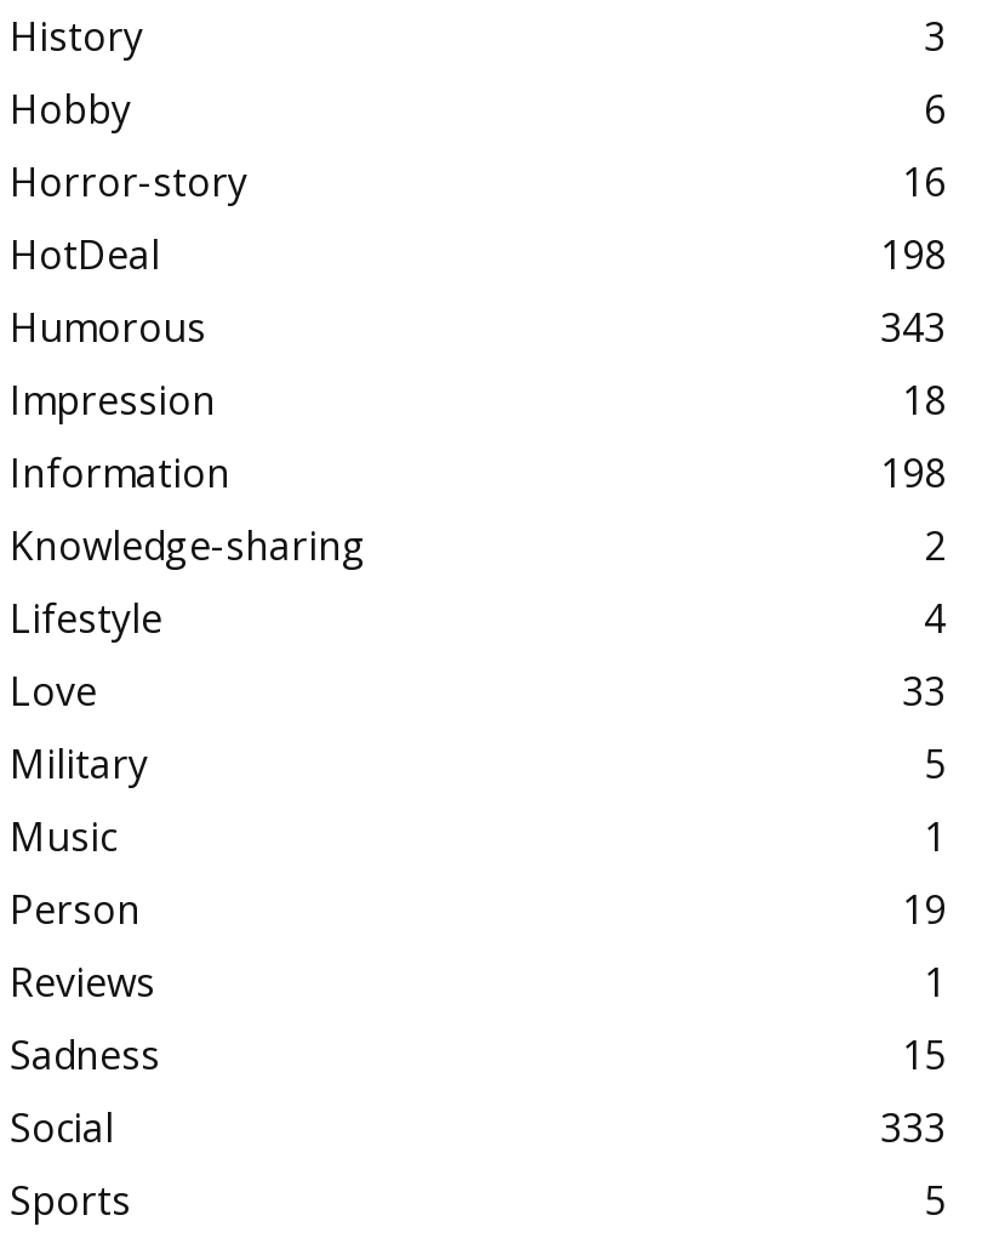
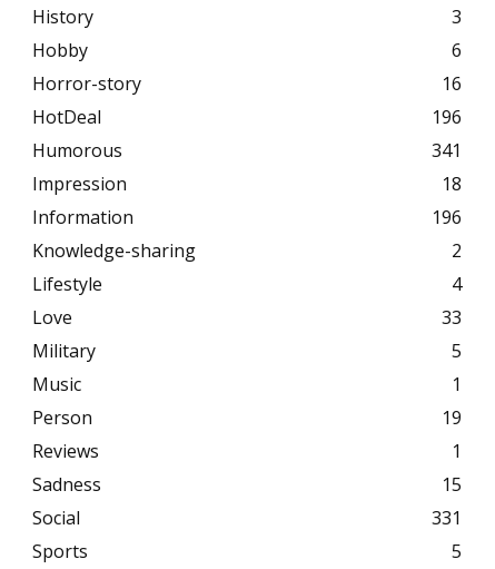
[880,228,946,281] 198 -> [432,105,462,129] 196
[880,301,946,354] 343 -> [432,138,462,163] 341
[880,446,946,500] 198 -> [432,205,462,229] 196
[880,1101,946,1154] 333 -> [432,506,462,530] 331

